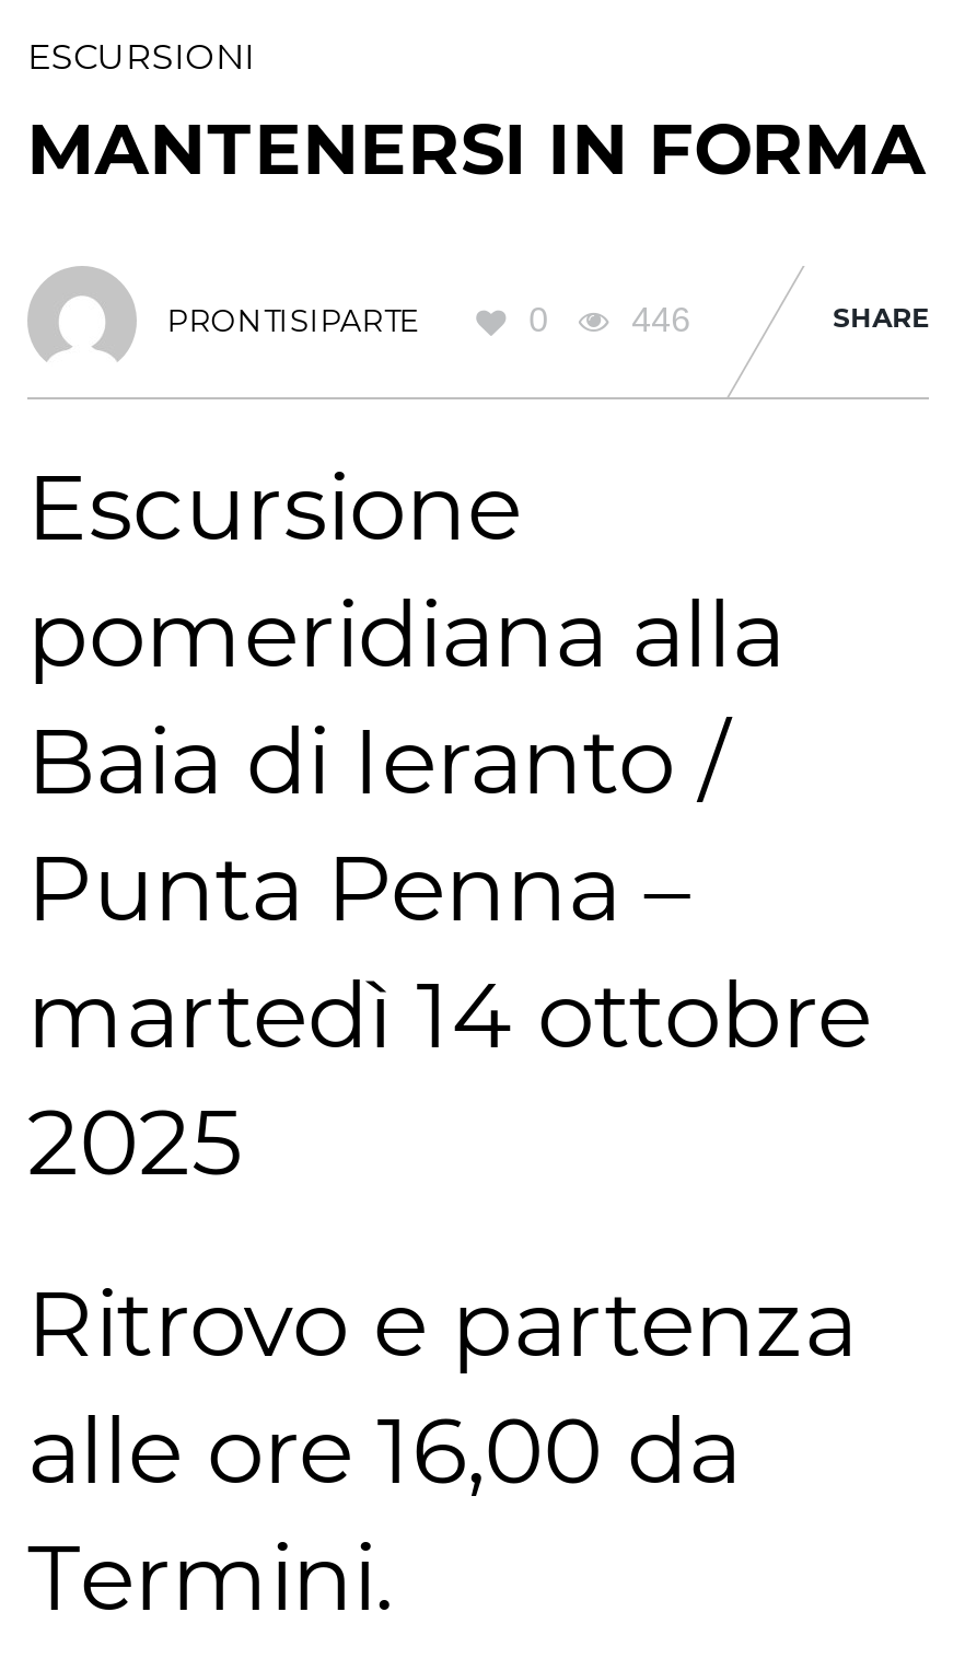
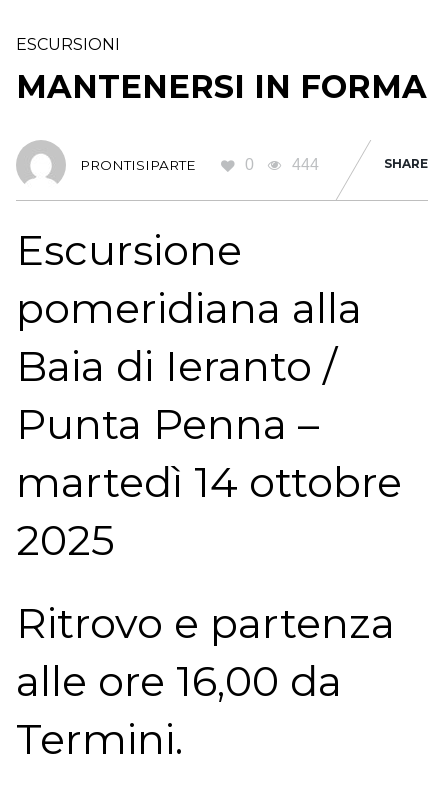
[632,301,691,338] 446 -> [292,156,319,173] 444

